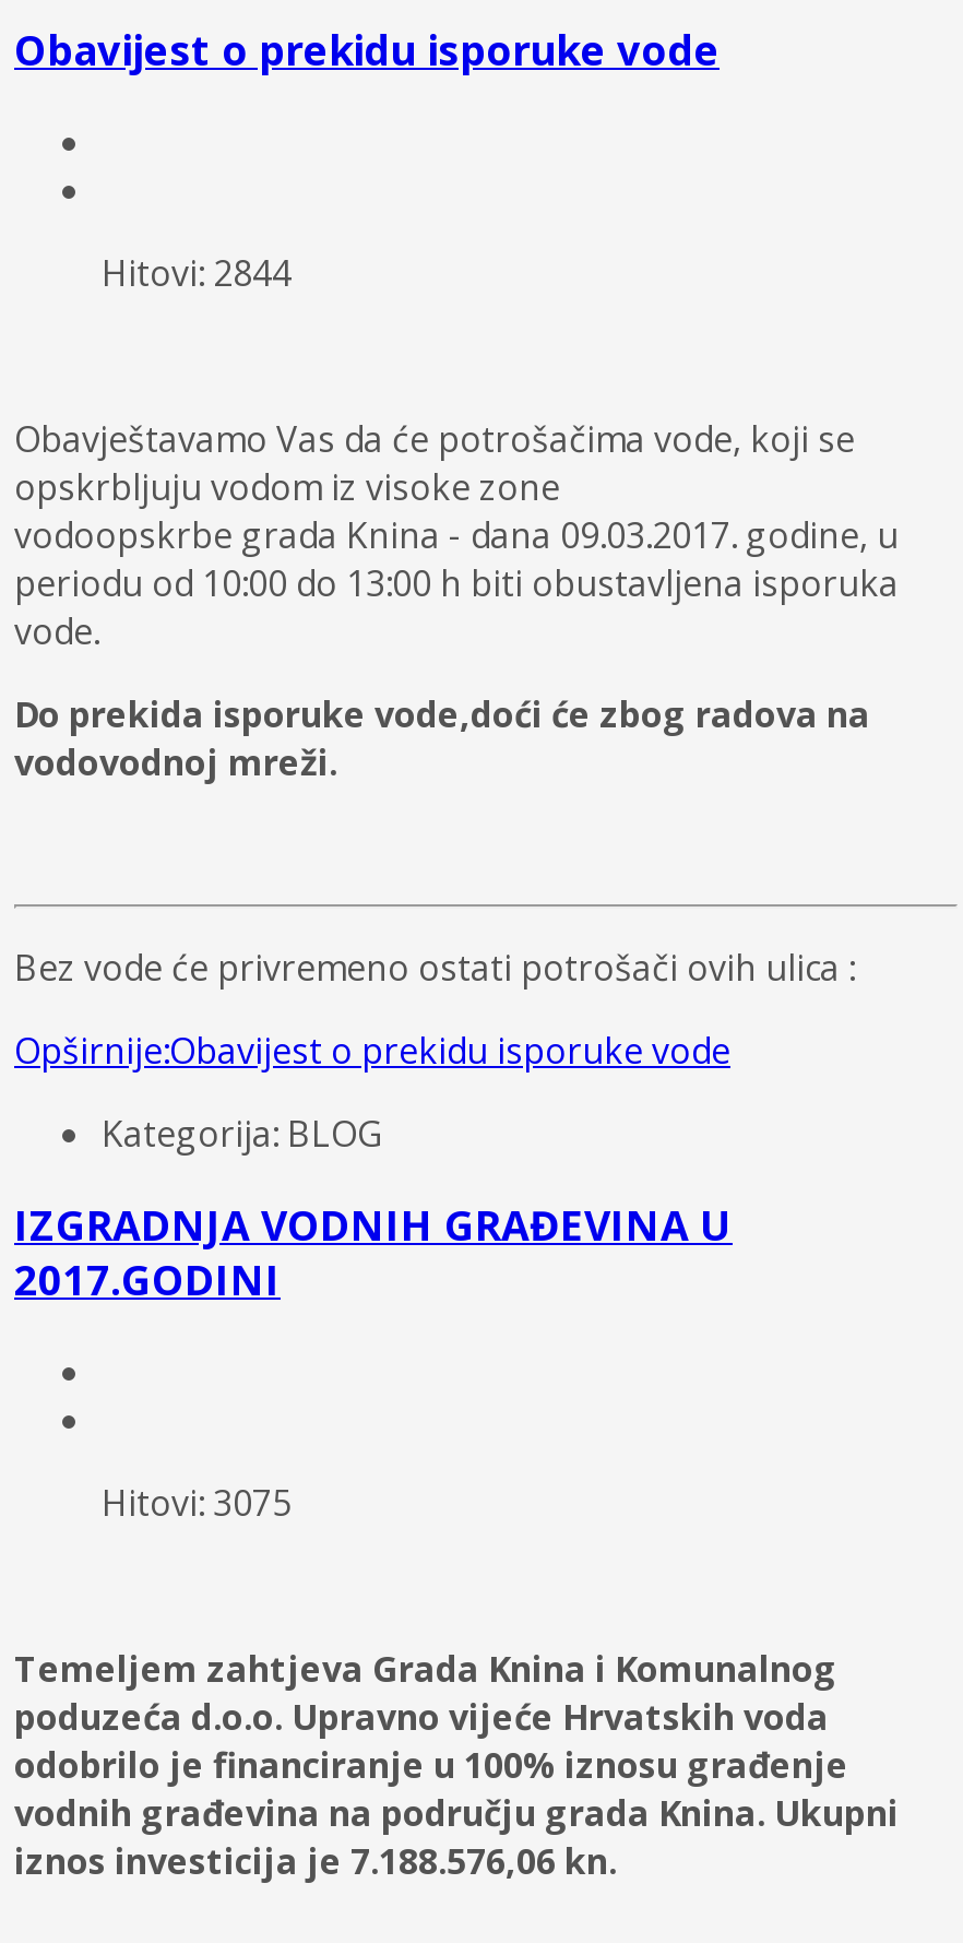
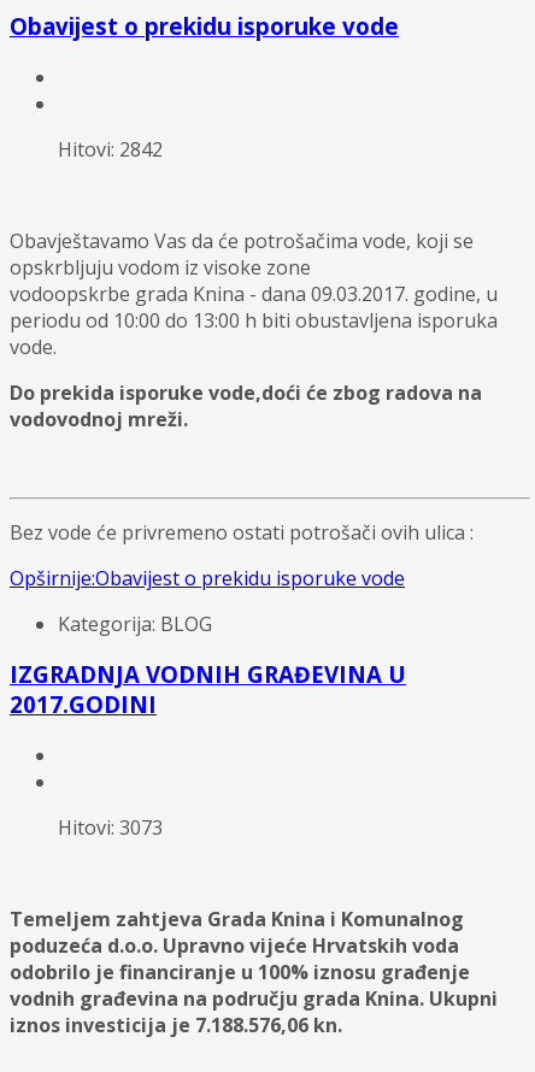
[102,249,292,297] Hitovi: 2844 -> [58,136,163,162] Hitovi: 2842
[102,1479,292,1527] Hitovi: 3075 -> [58,814,163,841] Hitovi: 3073

